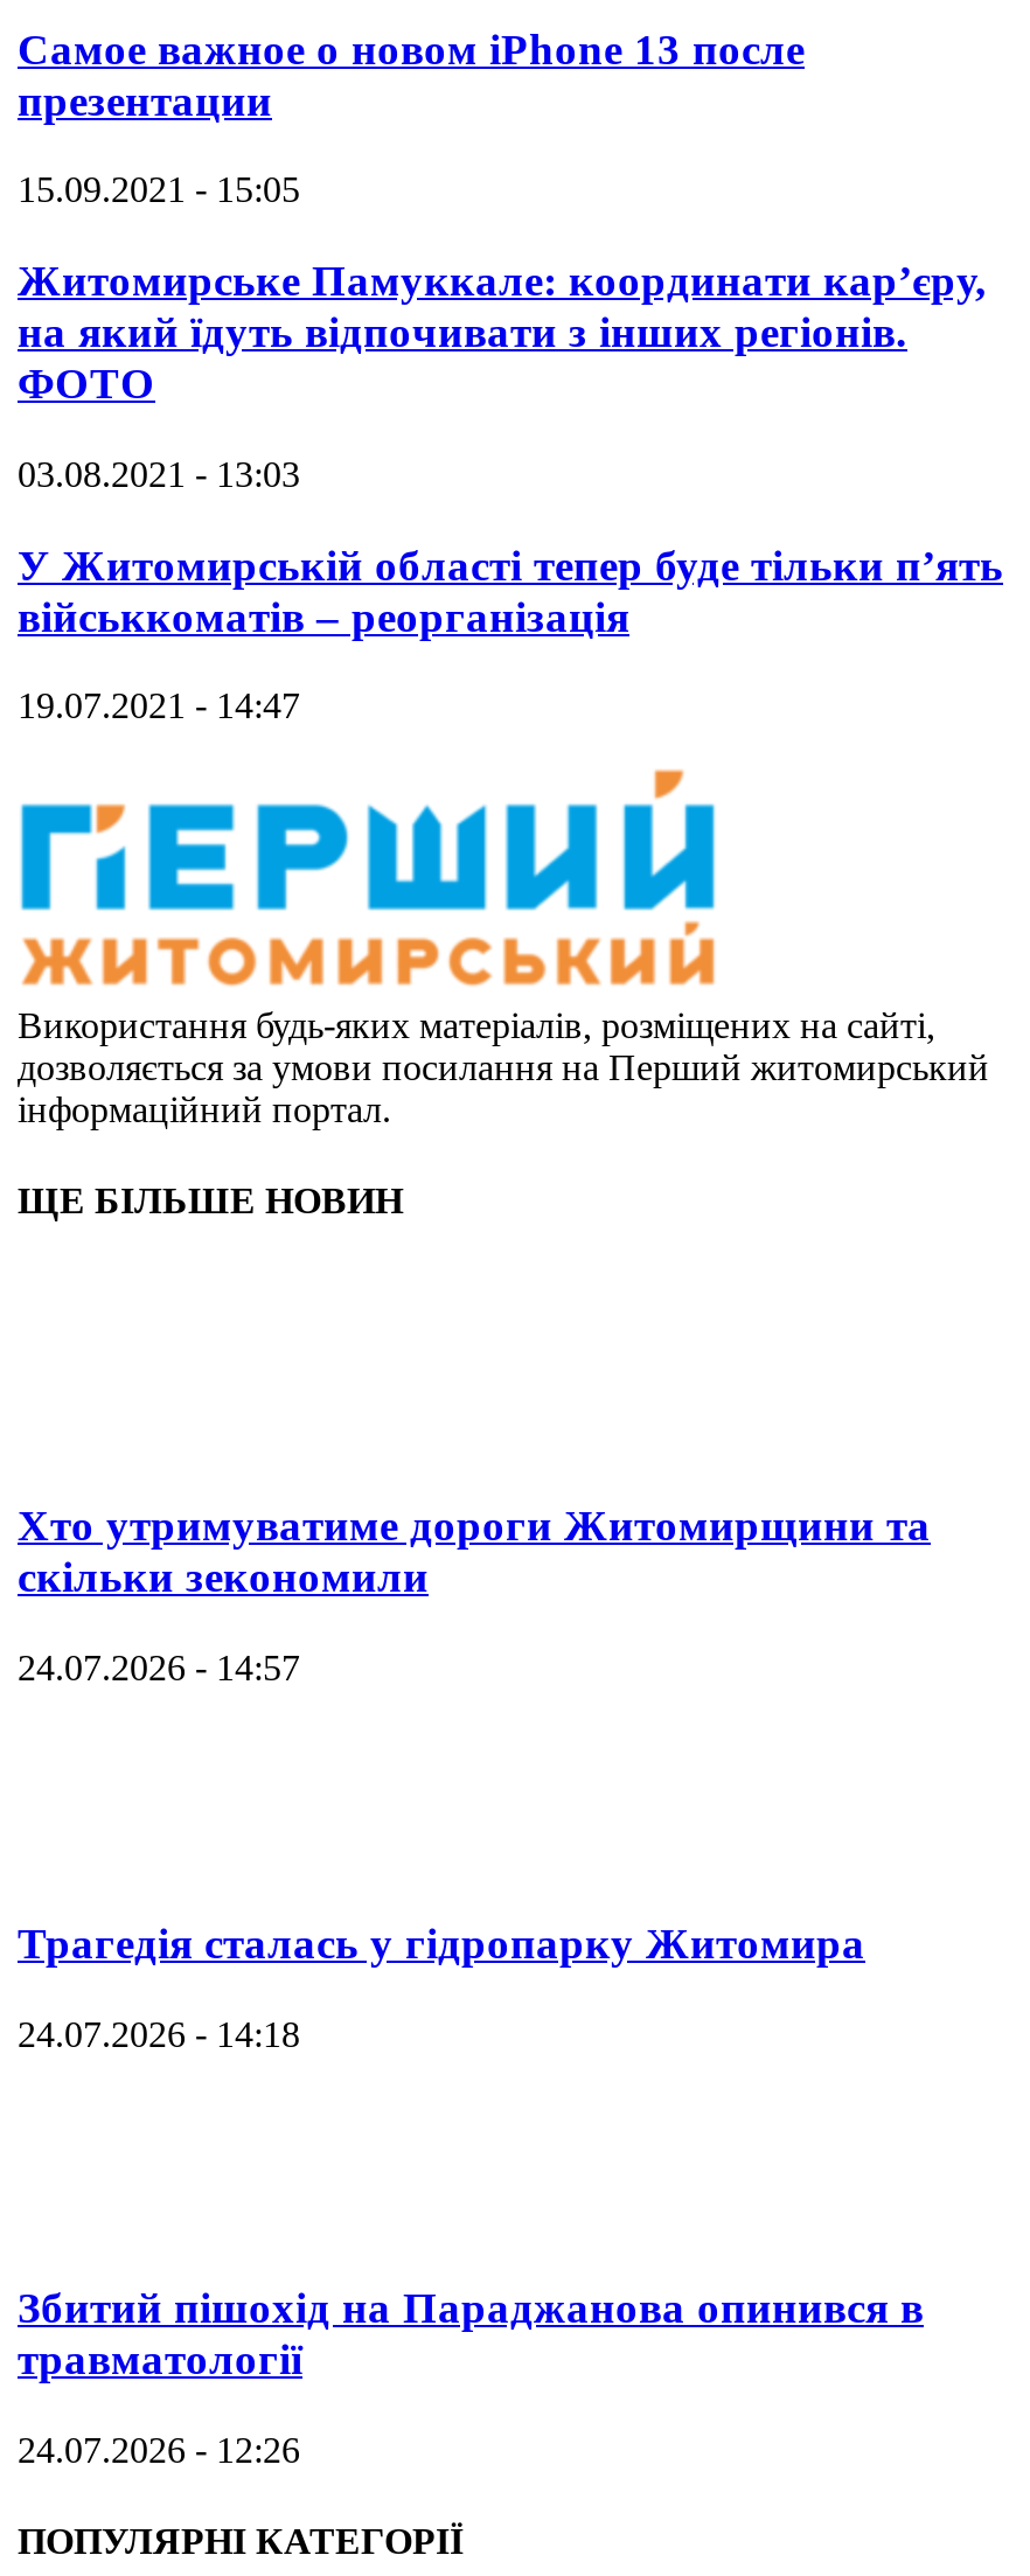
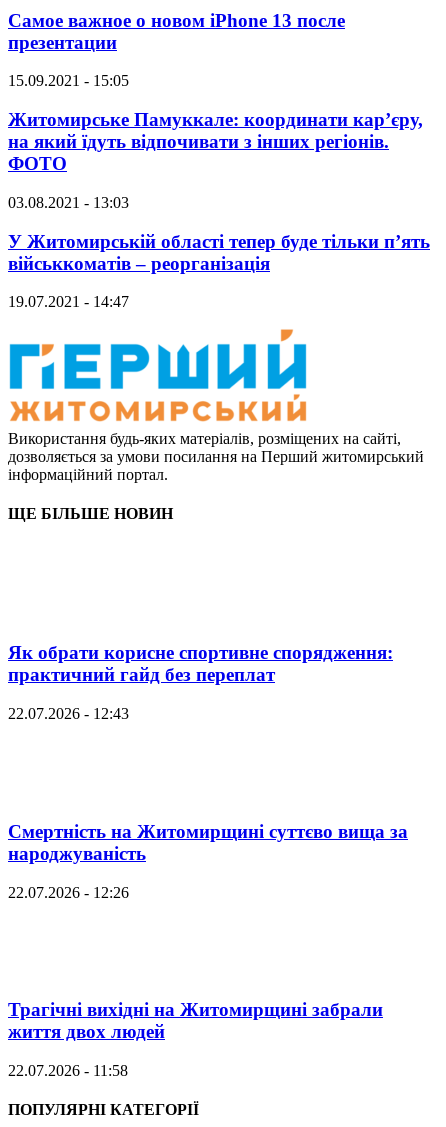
[18,1502,931,1602] Хто утримуватиме дороги Житомирщини та | скільки зекономили -> [8,642,393,685] Як обрати корисне спортивне спорядження: | практичний гайд без переплат
[18,1648,300,1688] 24.07.2026 - 14:57 -> [8,705,129,722] 22.07.2026 - 12:43
[18,1918,865,1967] Трагедія сталась у гідропарку Житомира -> [8,821,408,864] Смертність на Житомирщині суттєво вища за | народжуваність
[18,2013,300,2053] 24.07.2026 - 14:18 -> [8,884,129,901] 22.07.2026 - 12:26
[18,2284,924,2384] Збитий пішохід на Параджанова опинився в | травматології -> [8,999,383,1042] Трагічні вихідні на Житомирщині забрали | життя двох людей
[18,2430,300,2470] 24.07.2026 - 12:26 -> [8,1062,128,1079] 22.07.2026 - 11:58

